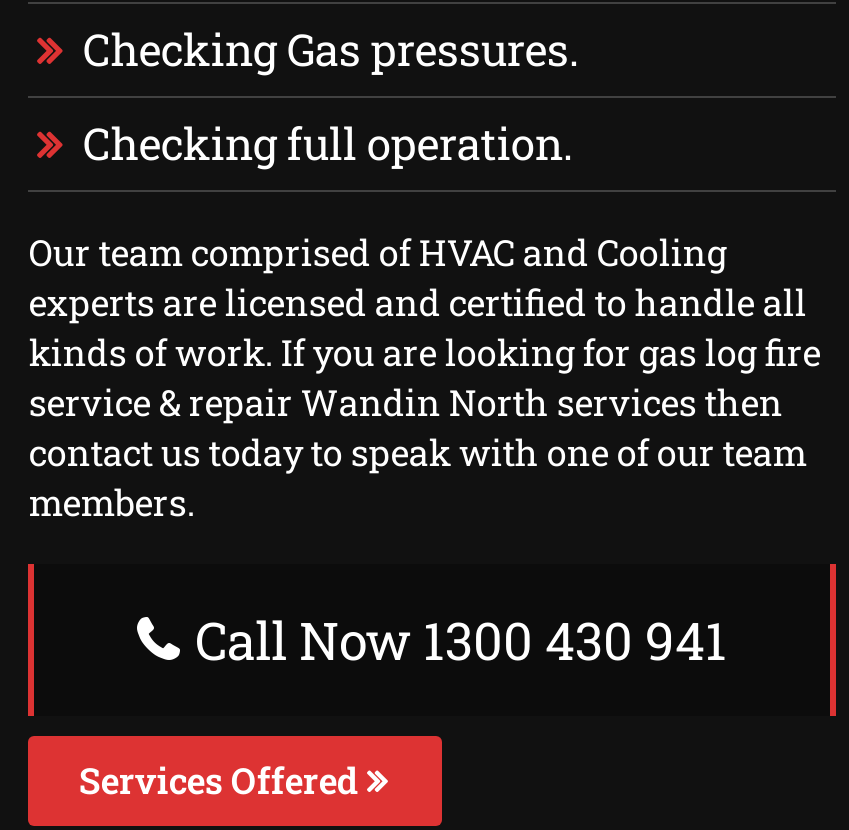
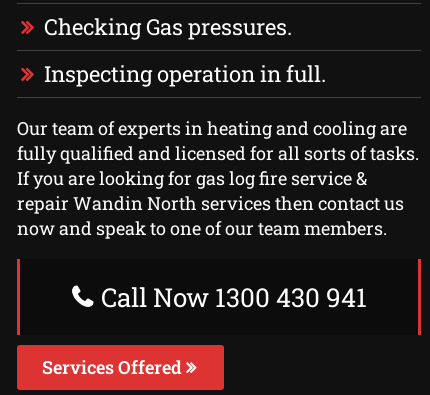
[83,114,573,172] Checking full operation. -> [44,59,326,88] Inspecting operation in full.
[29,228,821,526] Our team comprised of HVAC and Cooling | experts are licensed and certified to handle all | kinds of work. If you are looking for gas log fire | service & repair Wandin North services then | contact us today to speak with one of our team | members. -> [17,116,419,240] Our team of experts in heating and cooling are | fully qualified and licensed for all sorts of tasks. | If you are looking for gas log fire service & | repair Wandin North services then contact us | now and speak to one of our team members.

